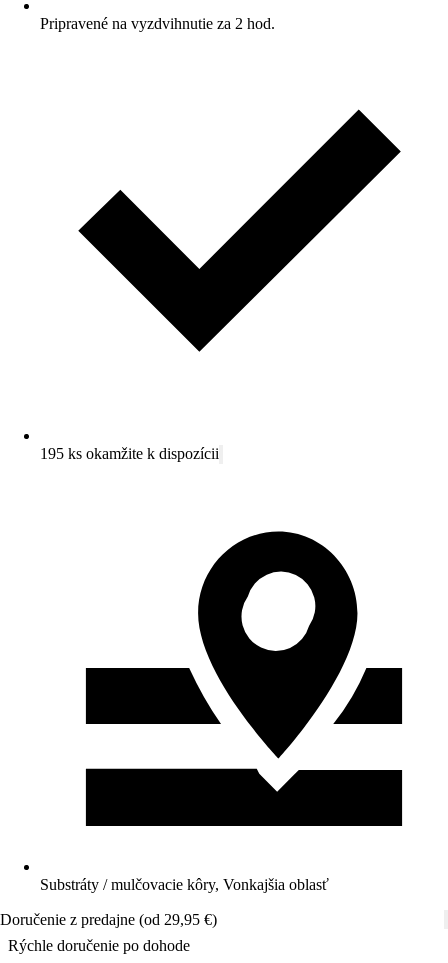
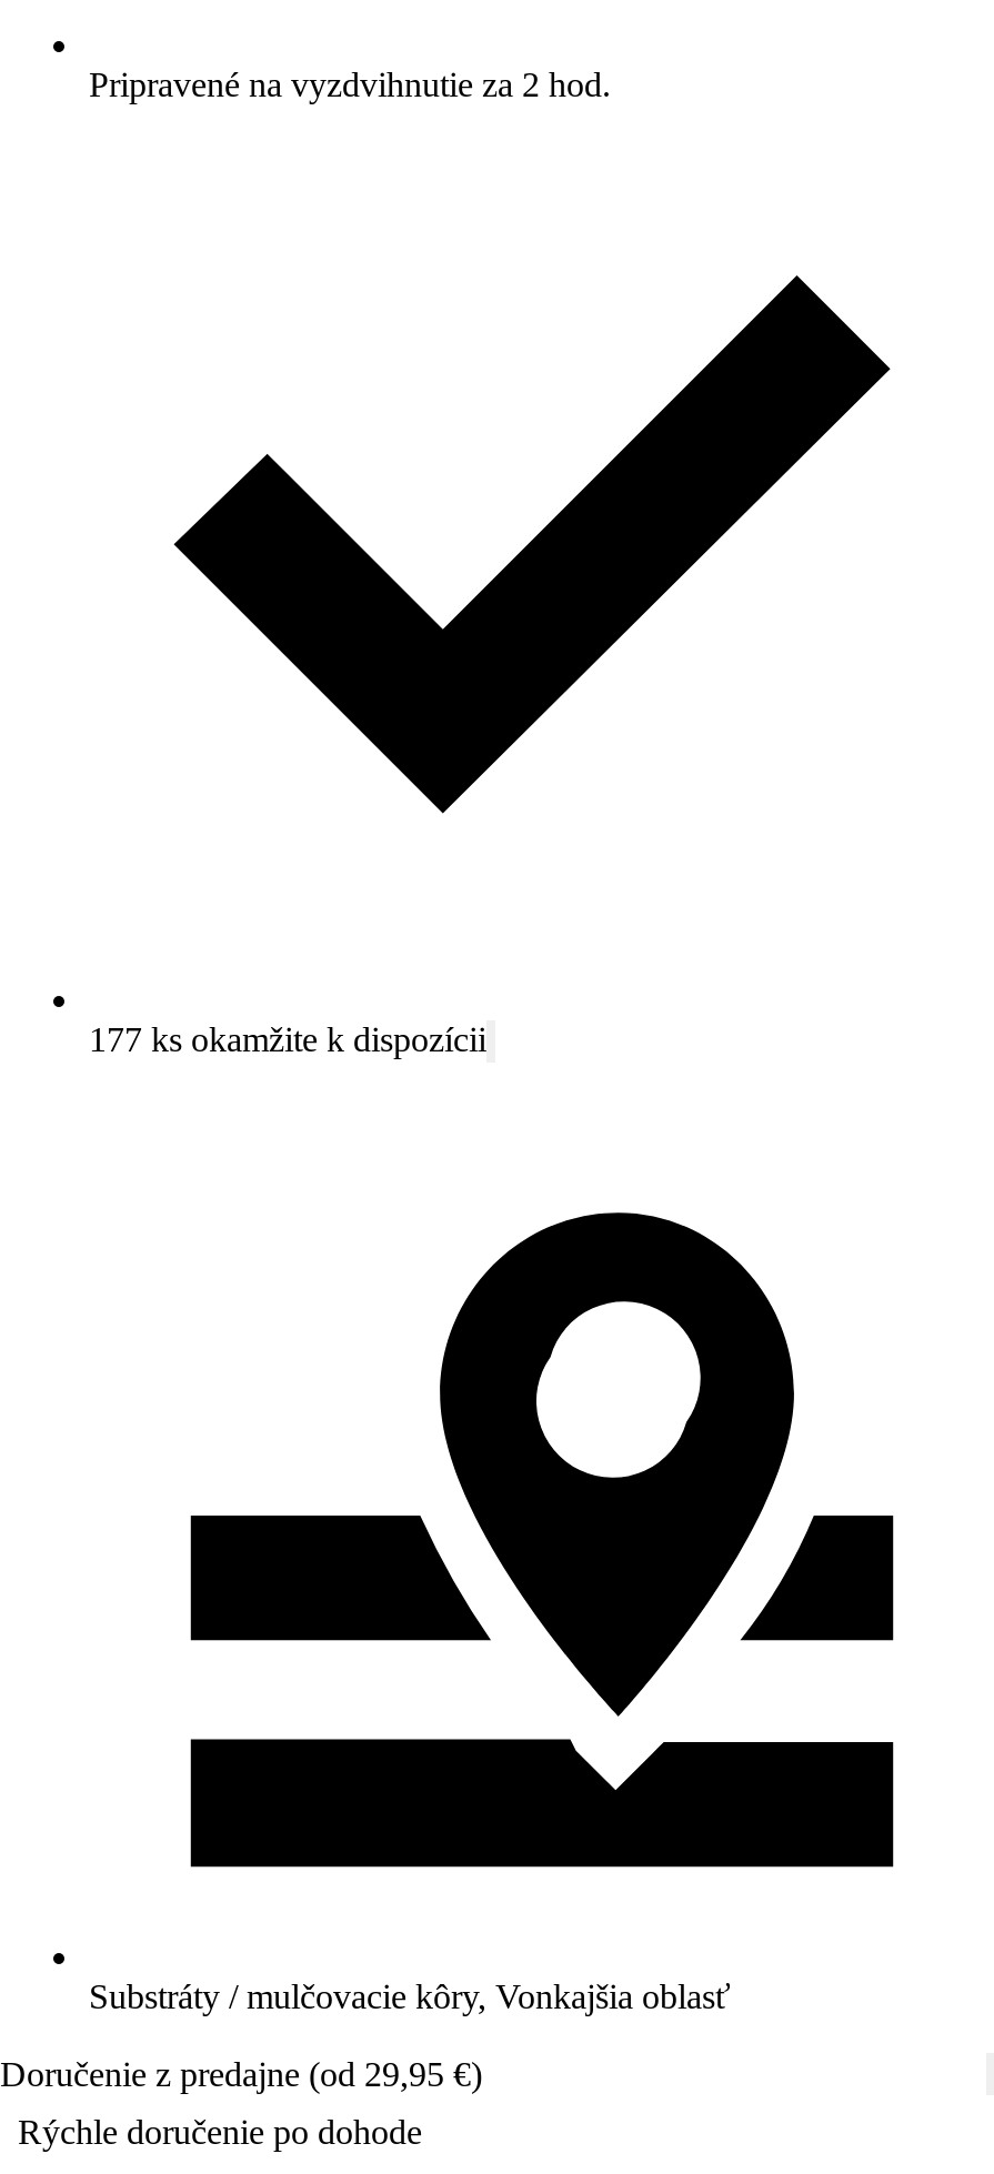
[40,445,219,462] 195 ks okamžite k dispozícii -> [89,1020,486,1058] 177 ks okamžite k dispozícii

